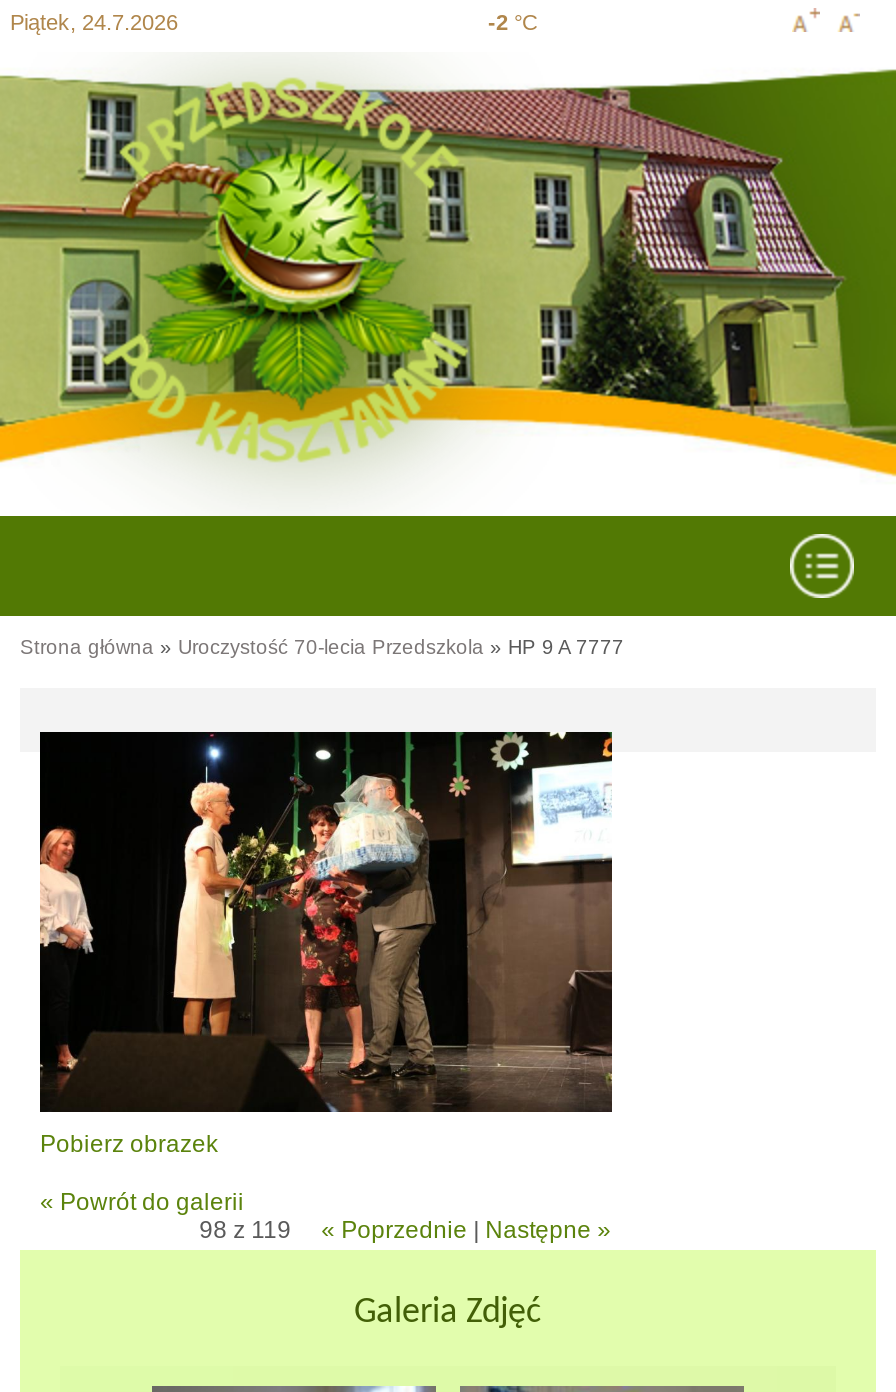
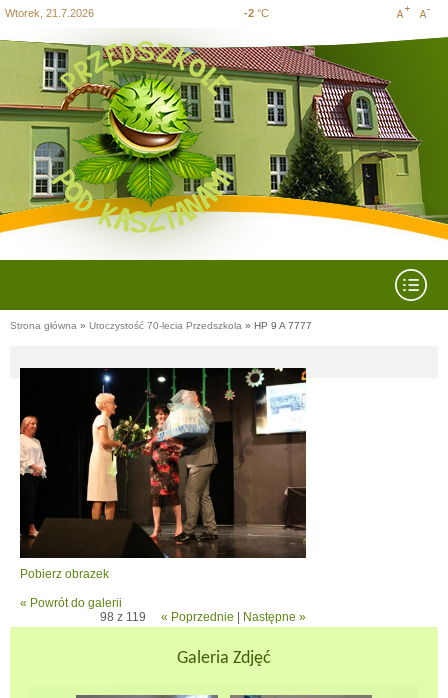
[10,10,178,34] Piątek, 24.7.2026 -> [5,7,94,19] Wtorek, 21.7.2026

